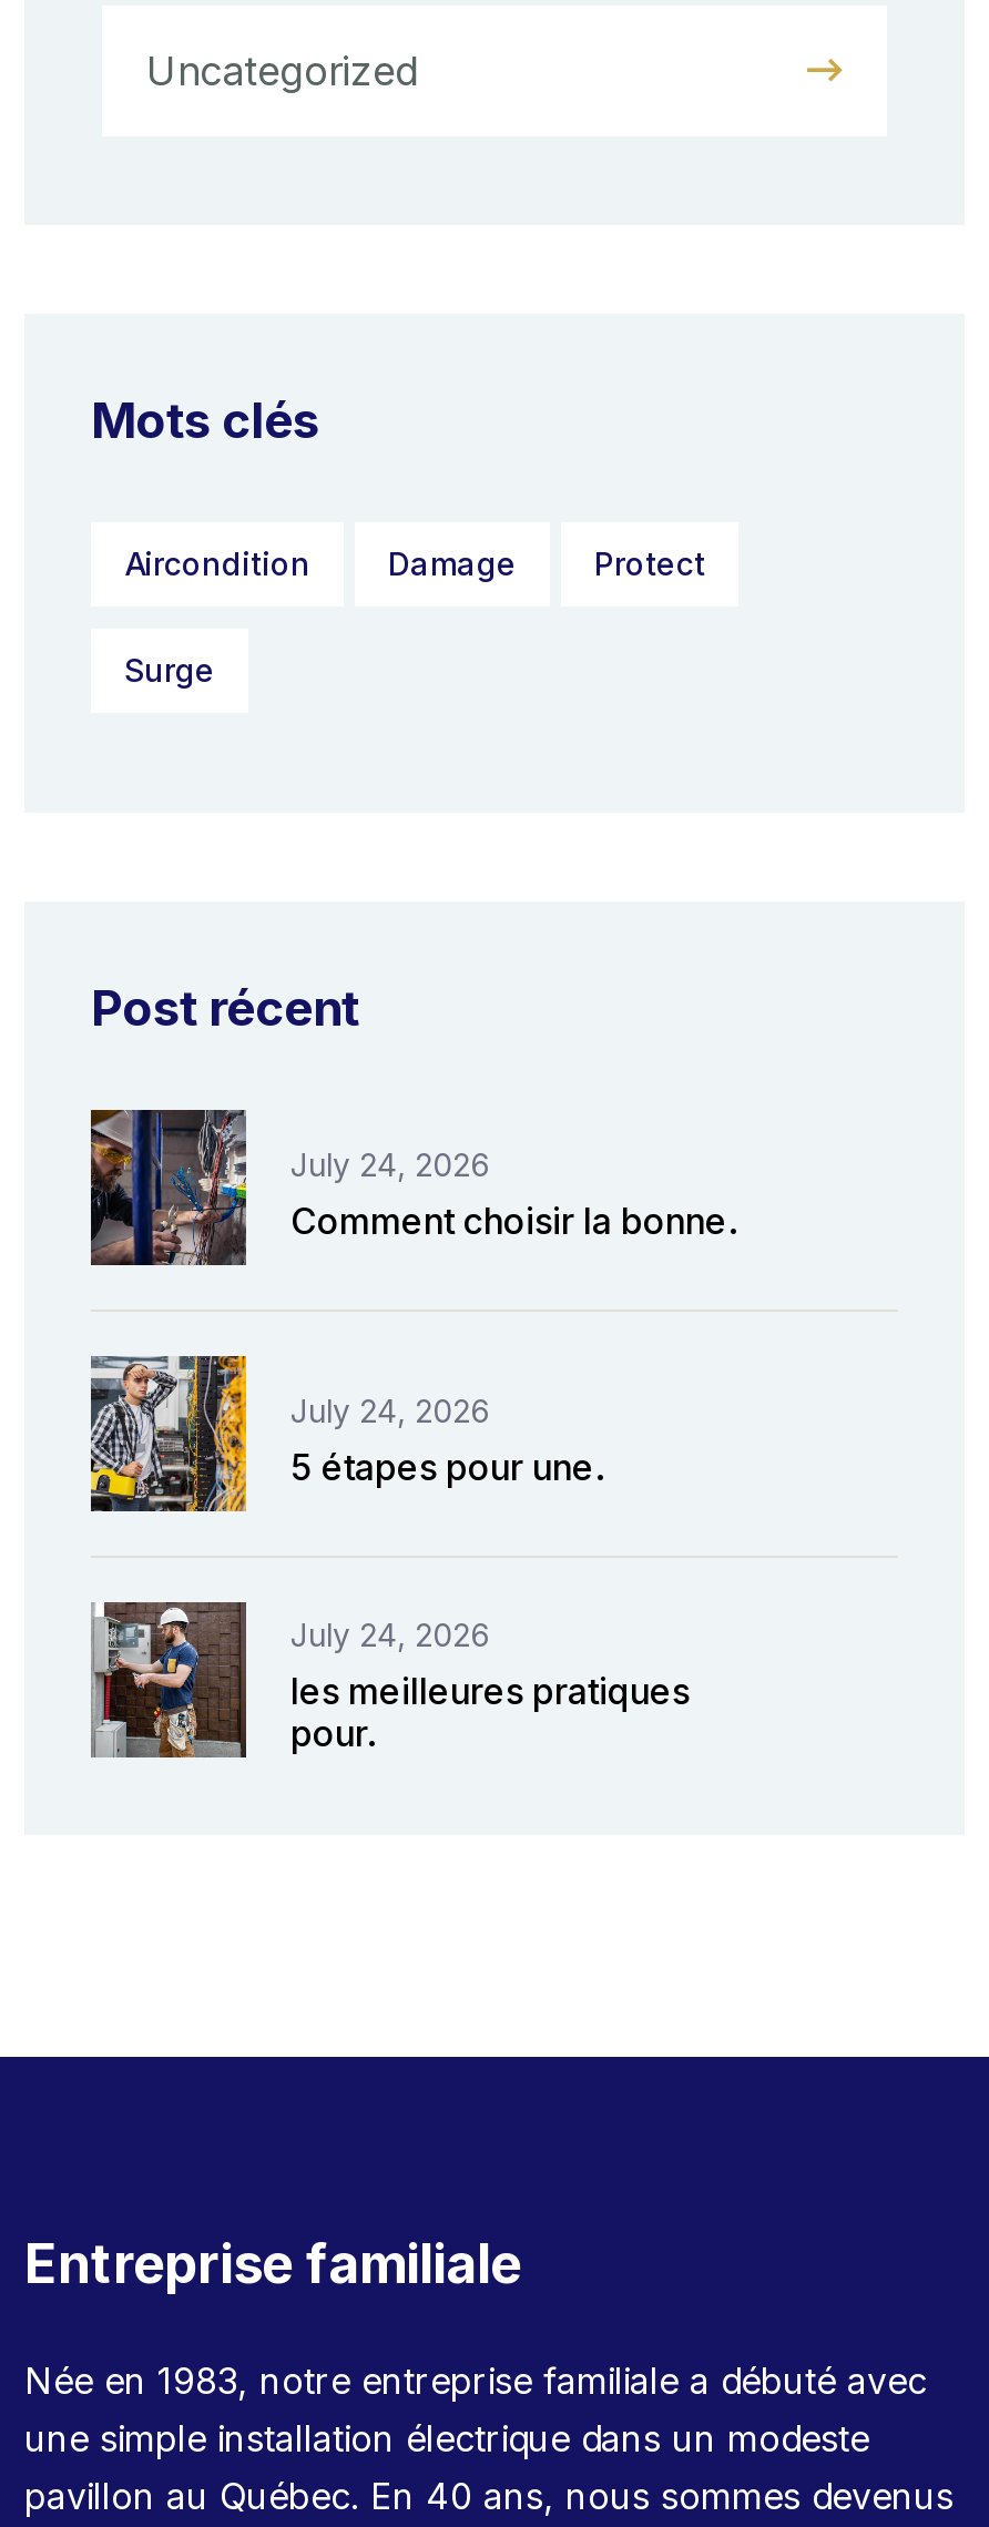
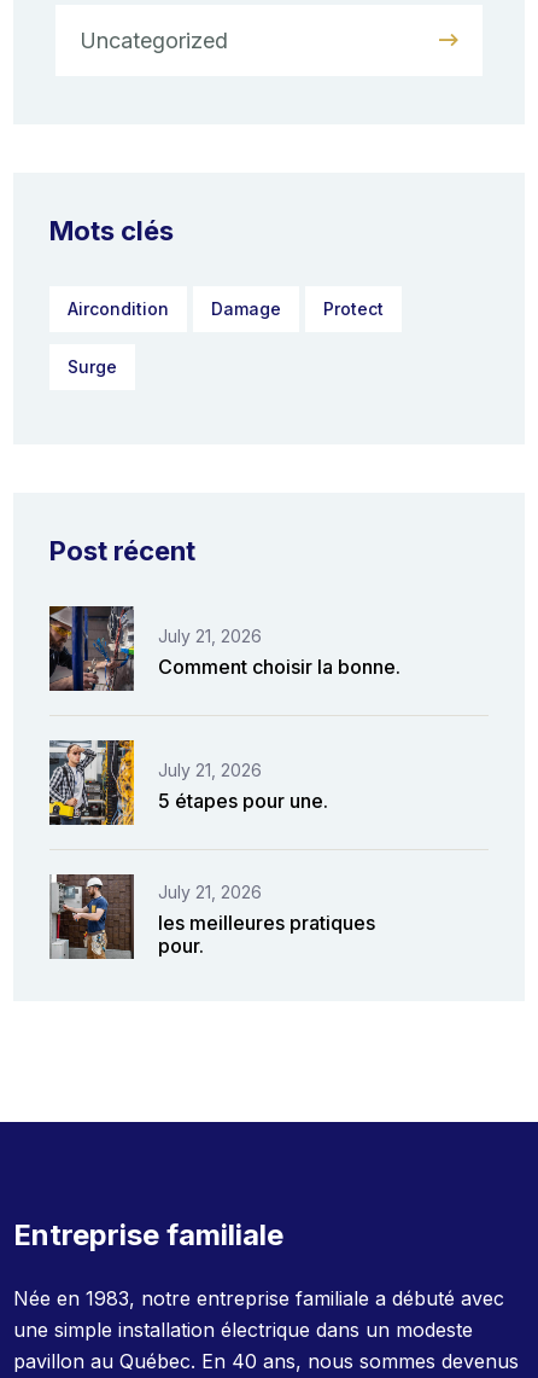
[290,1145,490,1182] July 24, 2026 -> [158,625,262,646] July 21, 2026
[290,1391,490,1428] July 24, 2026 -> [158,759,262,780] July 21, 2026
[290,1616,490,1653] July 24, 2026 -> [158,882,262,902] July 21, 2026

